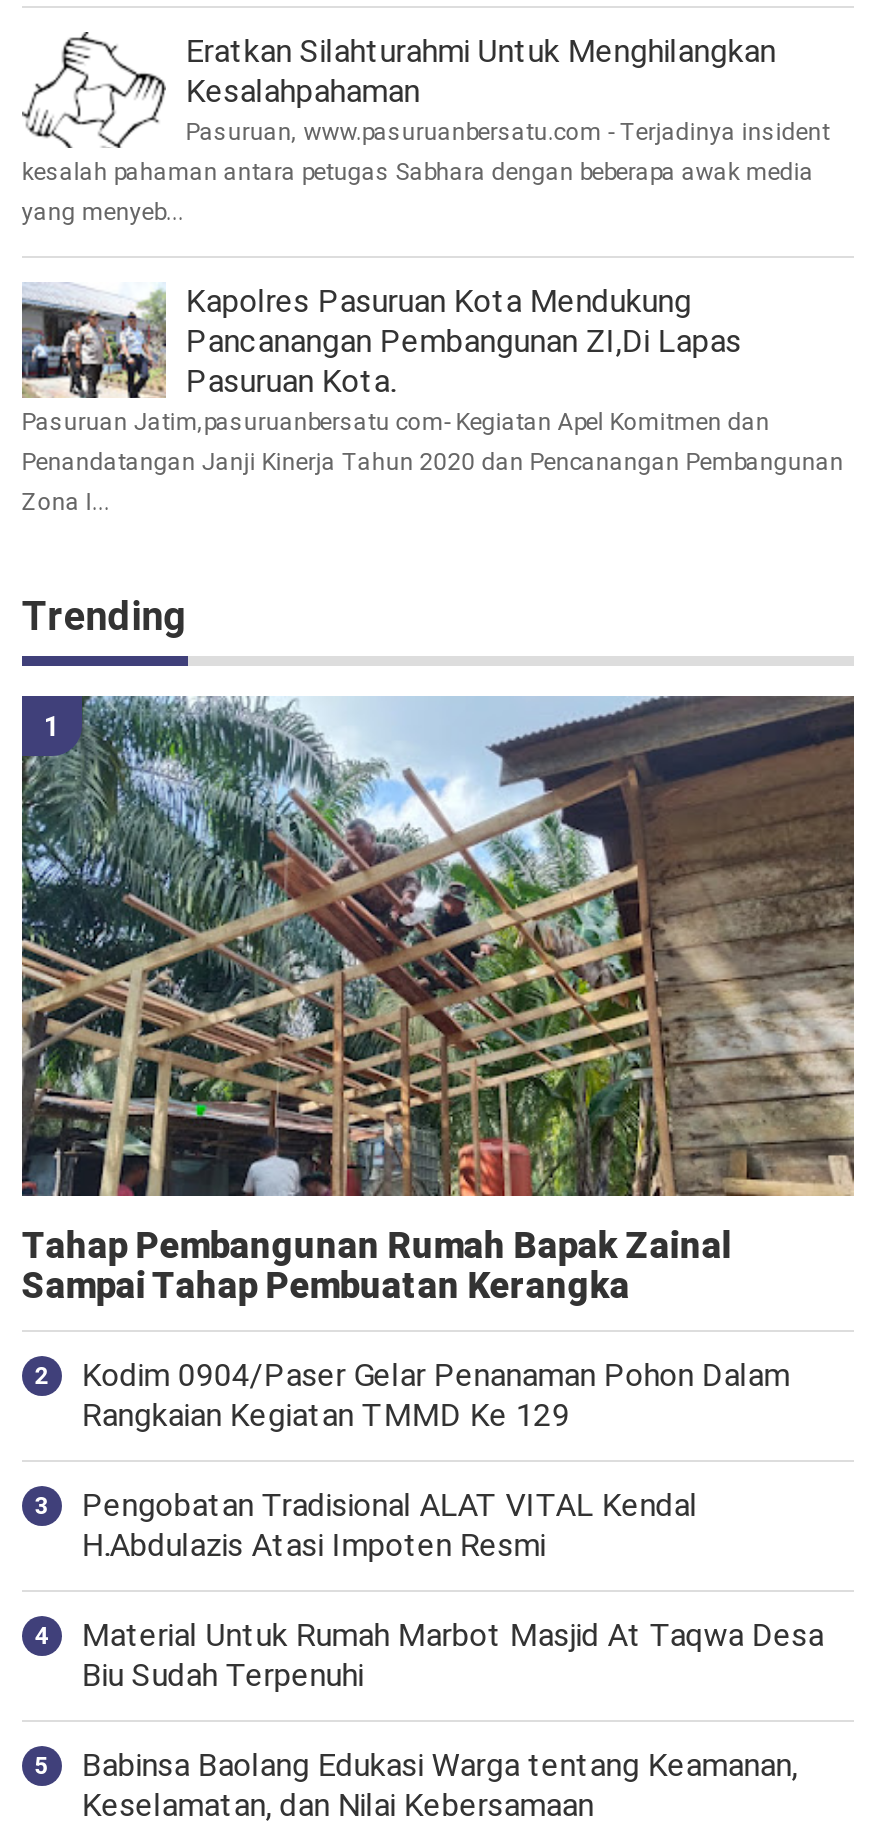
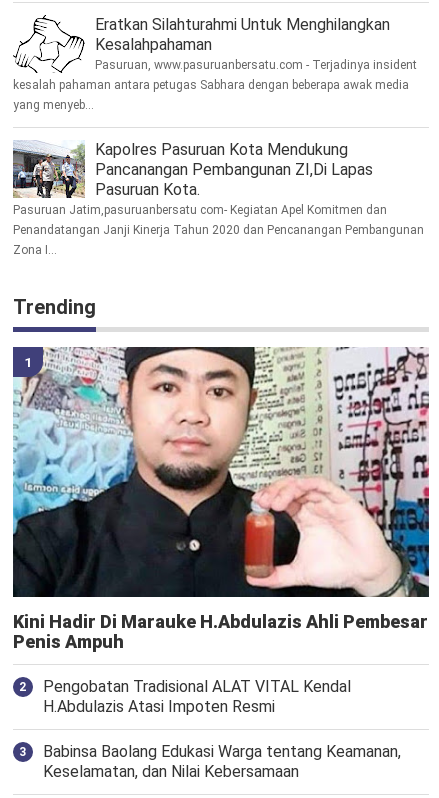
[20,694,856,1435] [image] | Tahap Pembangunan Rumah Bapak Zainal | Sampai Tahap Pembuatan Kerangka | Kodim 0904/Paser Gelar Penanaman Pohon Dalam | Rangkaian Kegiatan TMMD Ke 129 -> [12,346,430,652] [image] | Kini Hadir Di Marauke H.Abdulazis Ahli Pembesar | Penis Ampuh
[81,1617,823,1695] Material Untuk Rumah Marbot Masjid At Taqwa Desa | Biu Sudah Terpenuhi -> none

